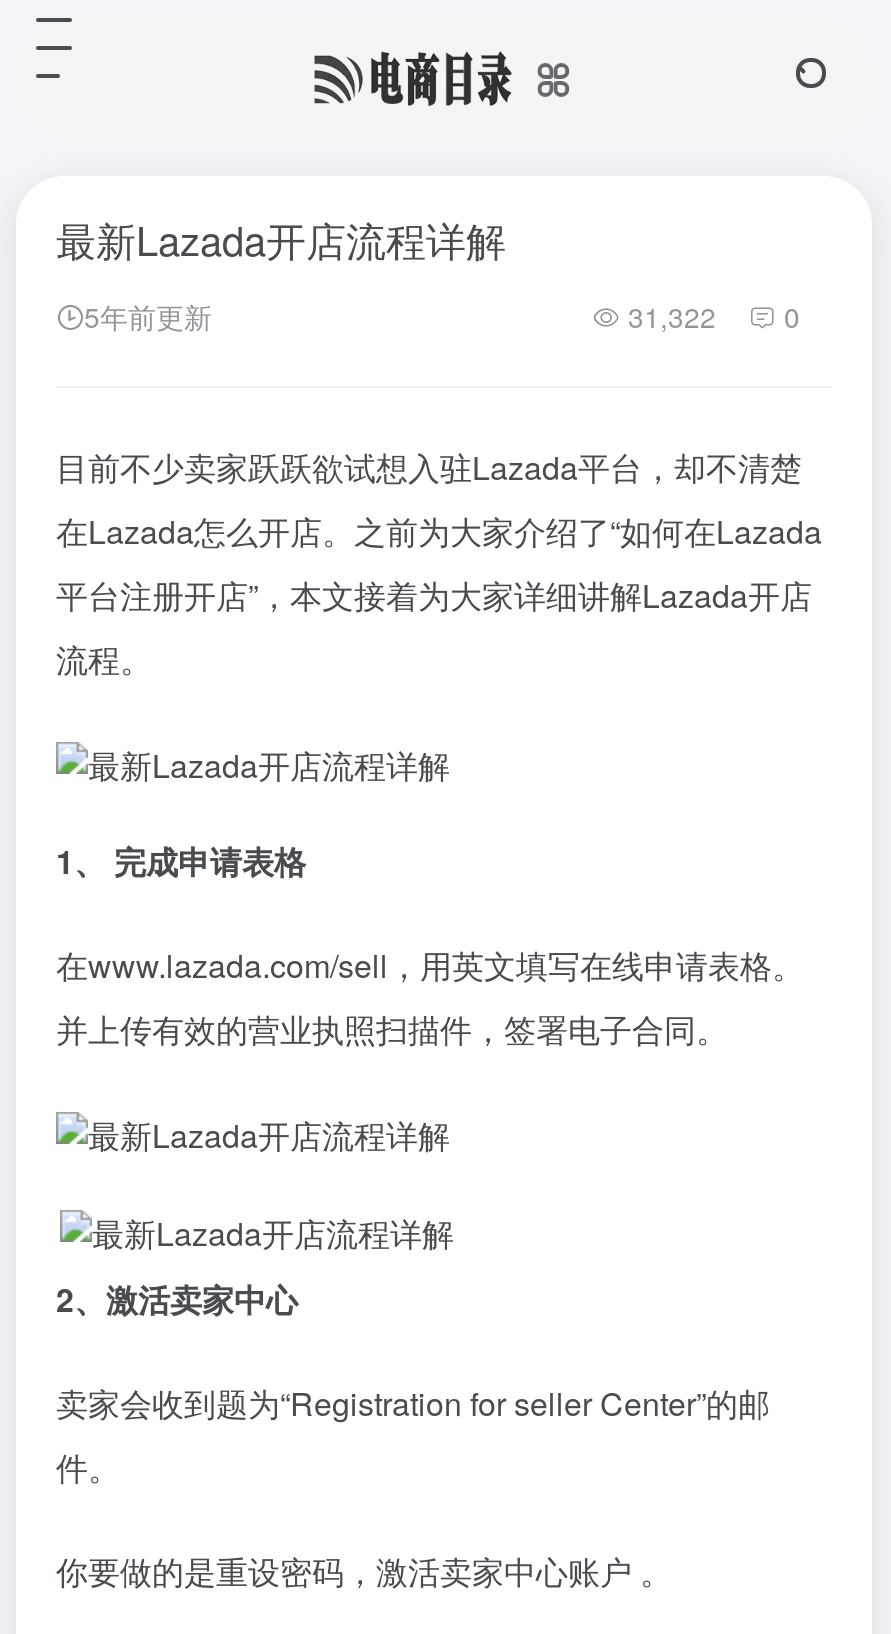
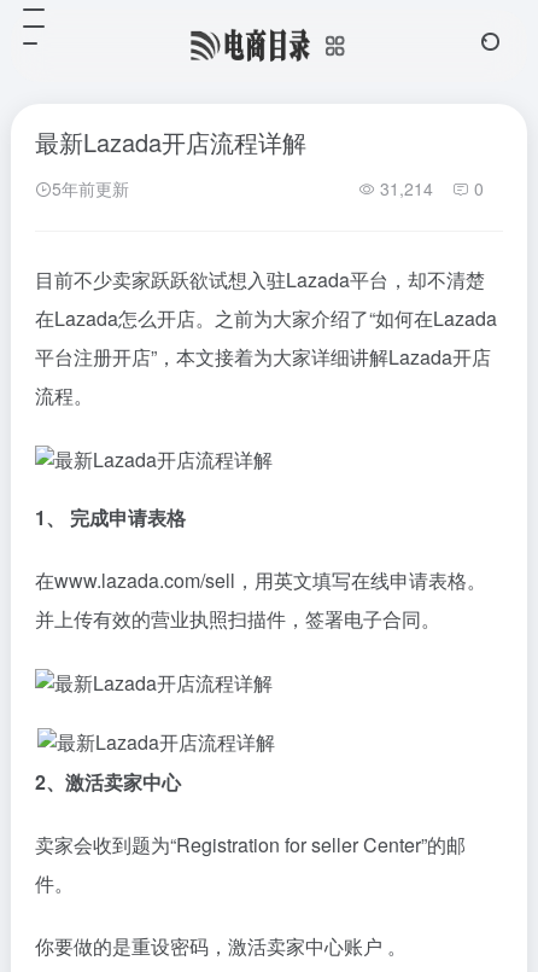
[620,296,800,336] 31,322 0 -> [375,176,484,200] 31,214 0

